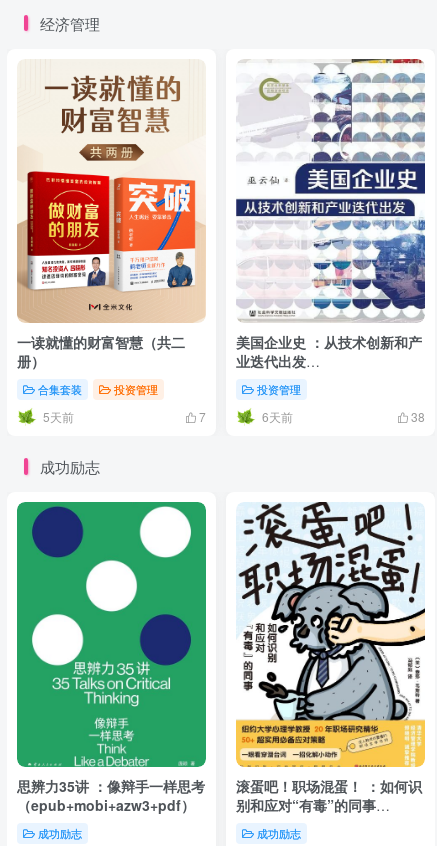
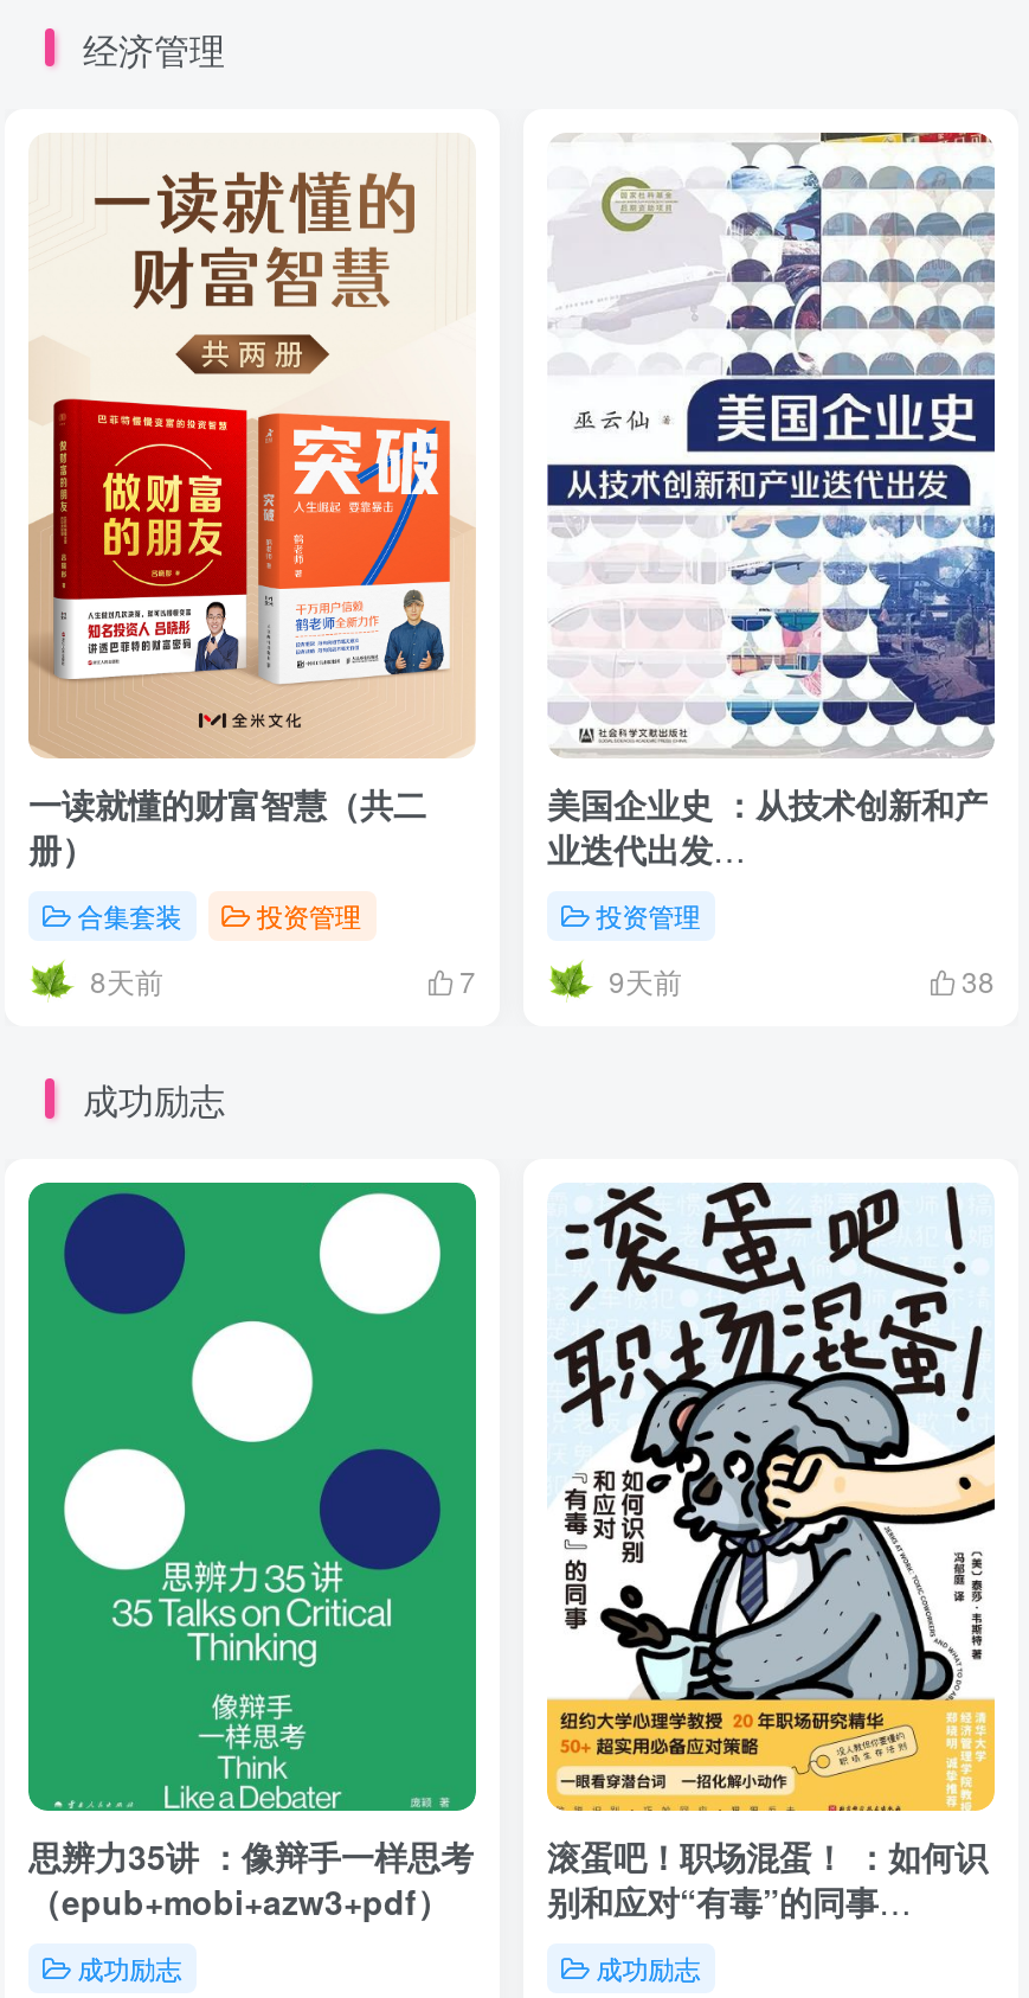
[43,408,74,425] 5天前 -> [90,959,163,1000] 8天前
[262,408,293,425] 6天前 -> [609,959,682,1000] 9天前

